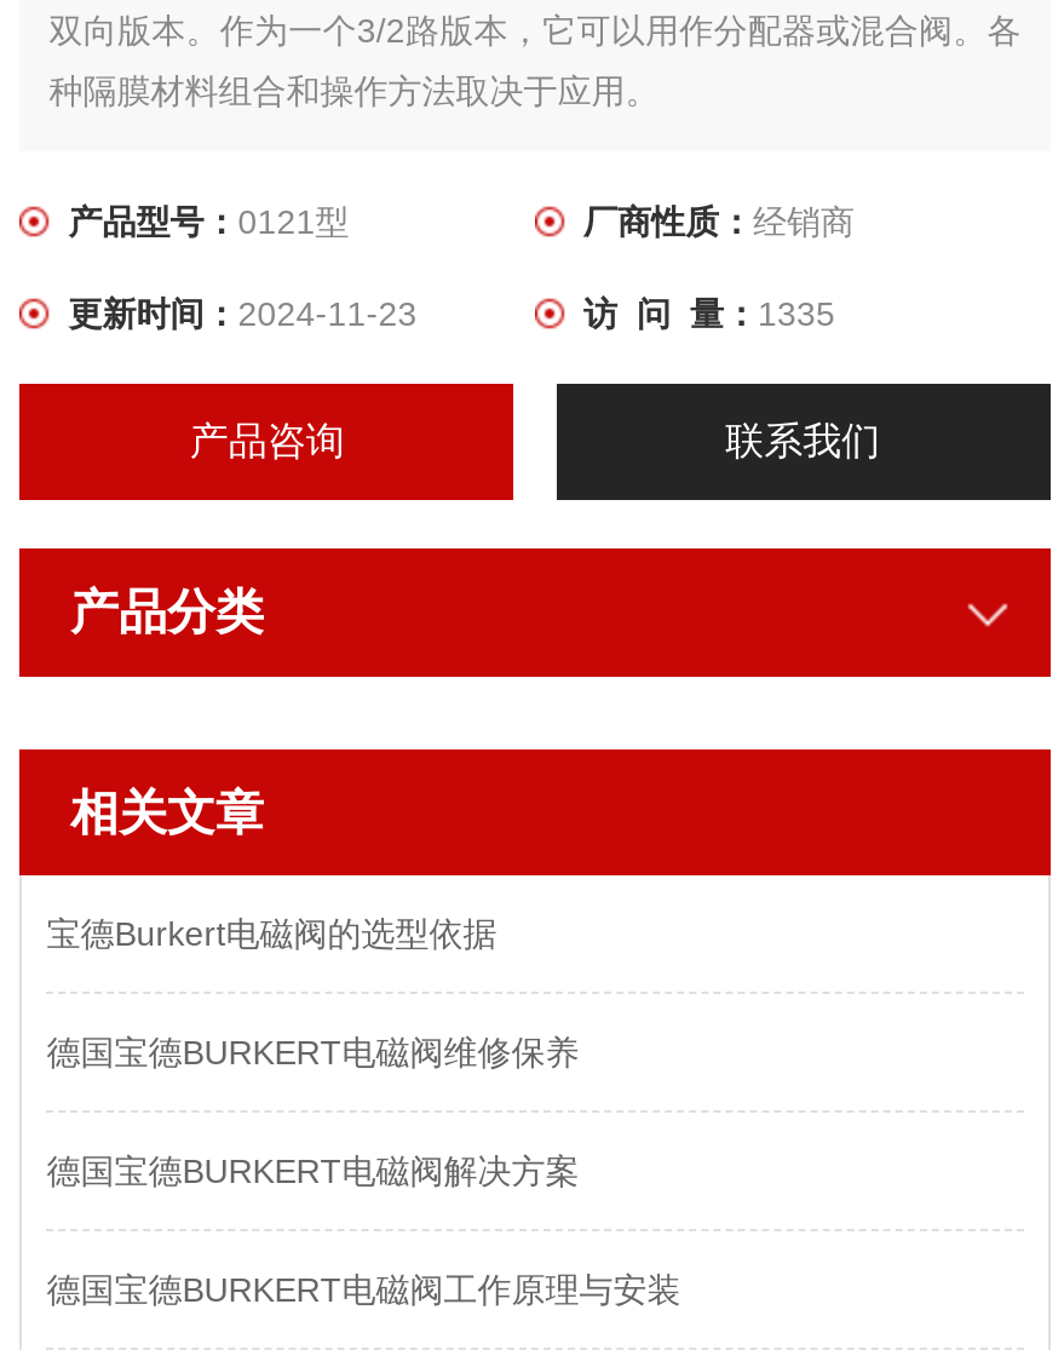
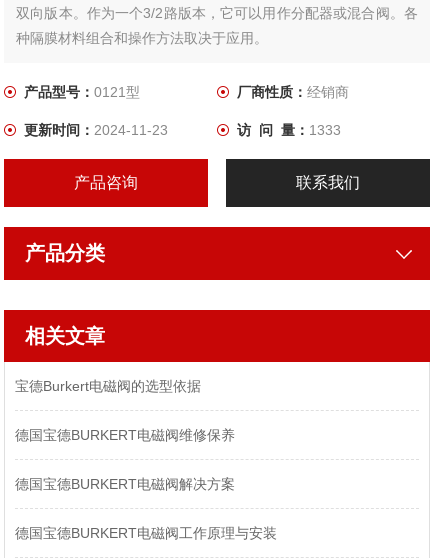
[583,295,835,334] 访 问 量：1335 -> [237,122,341,138] 访 问 量：1333

